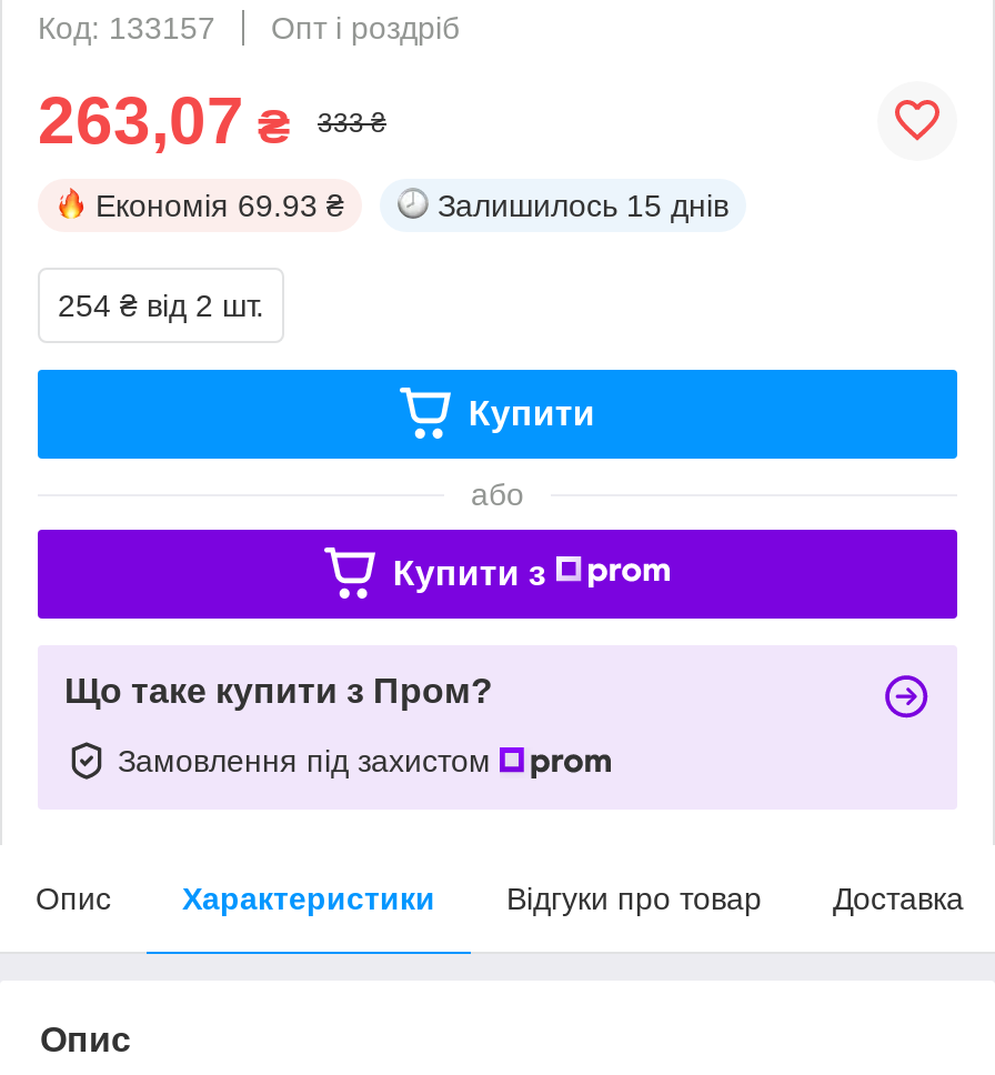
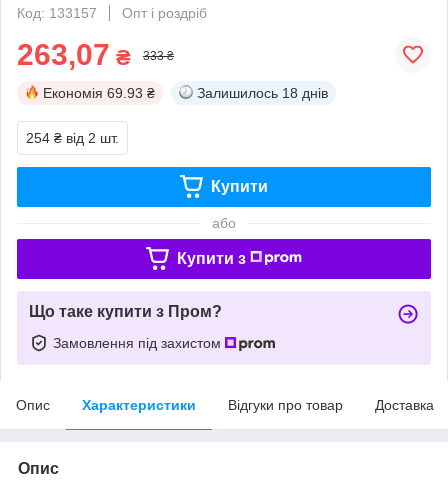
[438,187,728,223] Залишилось 15 днів -> [197,85,328,101] Залишилось 18 днів

